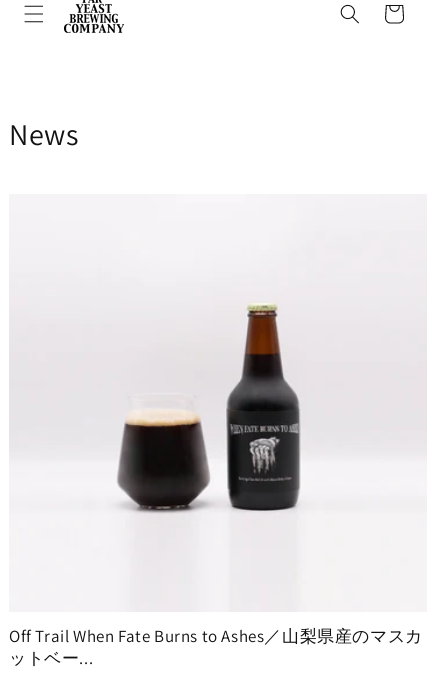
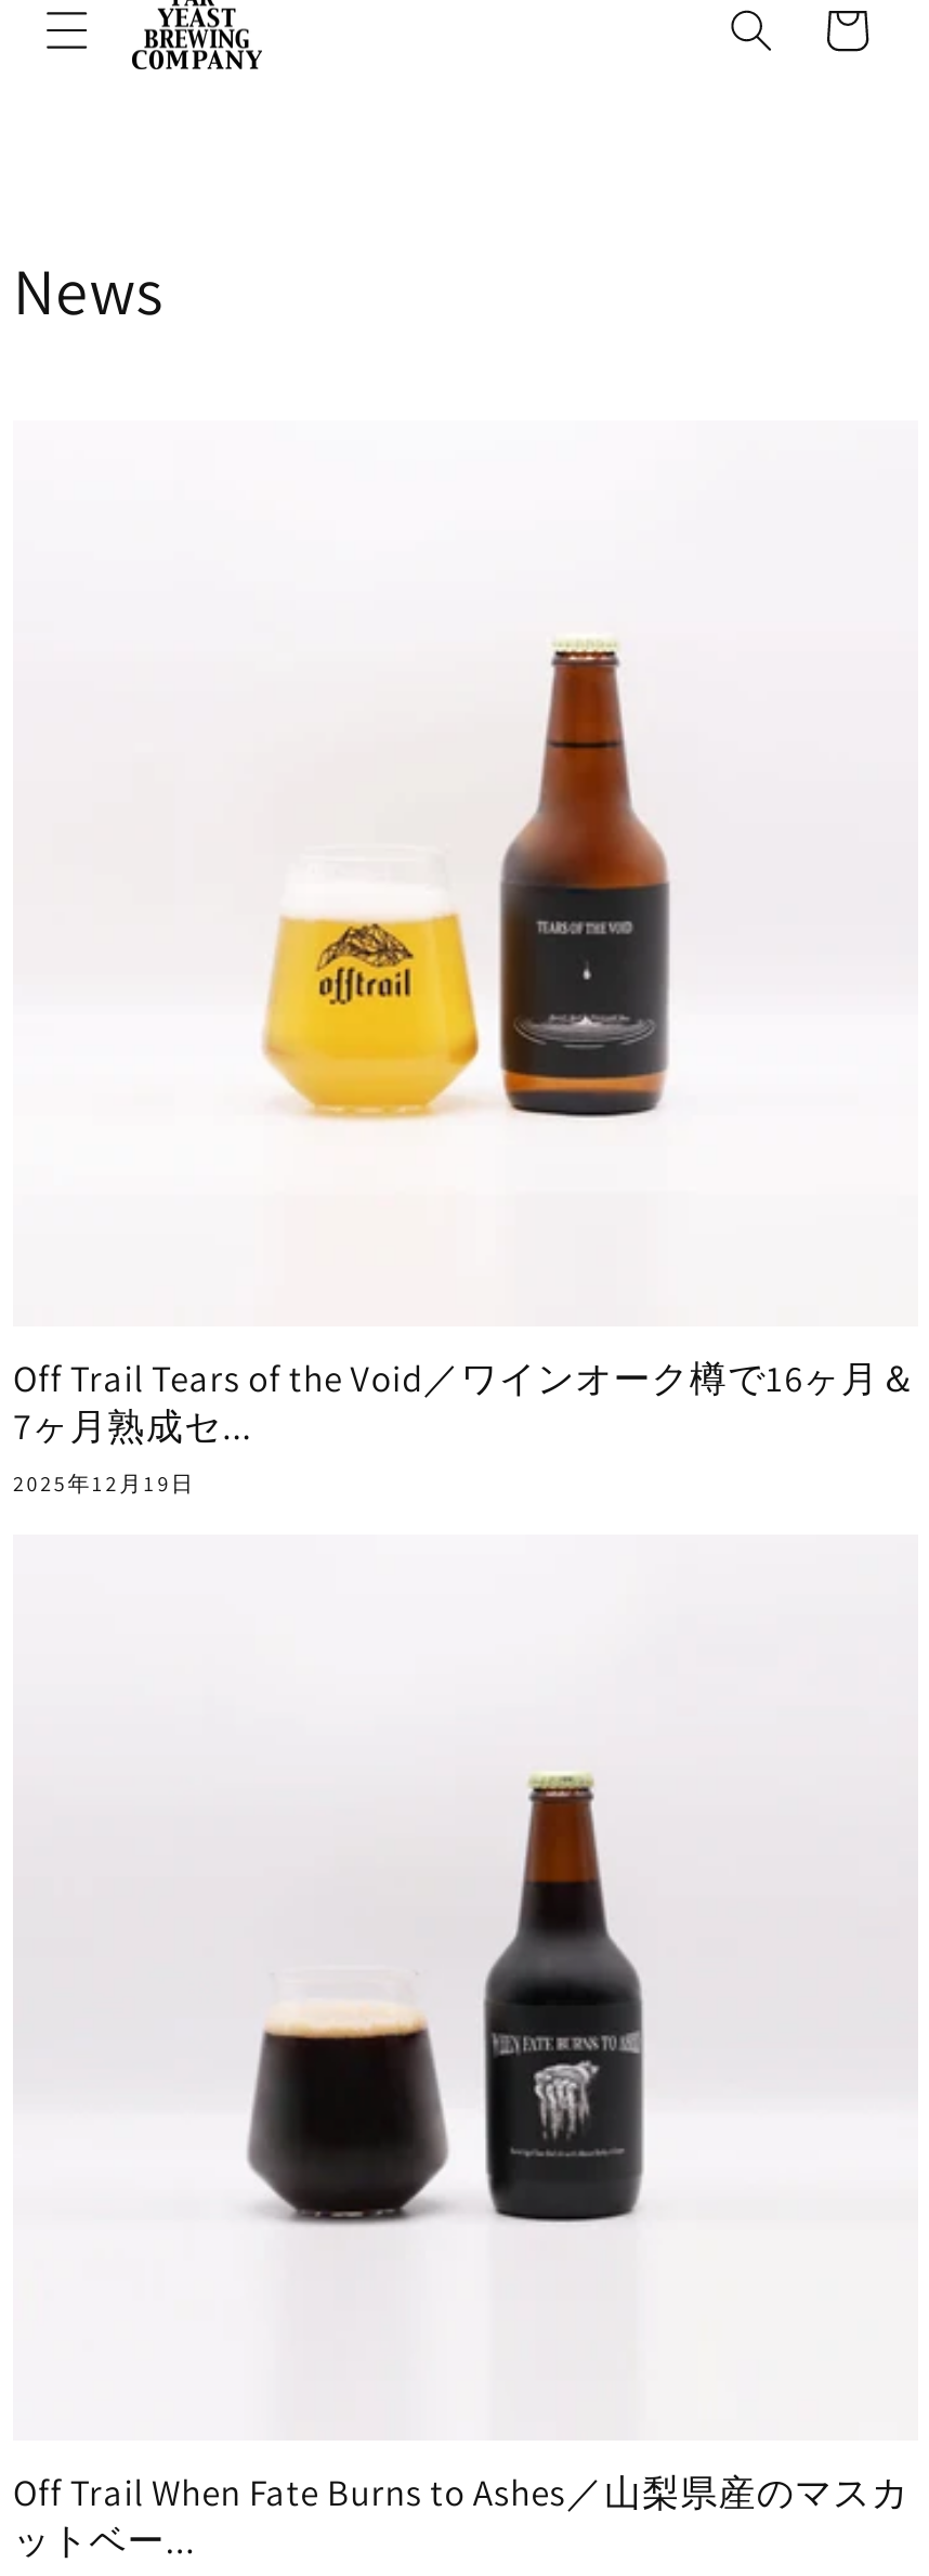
none -> [13,1355,917,1498] Off Trail Tears of the Void／ワインオーク樽で16ヶ月＆ | 7ヶ月熟成セ... | 2025年12月19日
none -> [262,910,481,1123] [image]
none -> [496,642,671,1118] [image]

